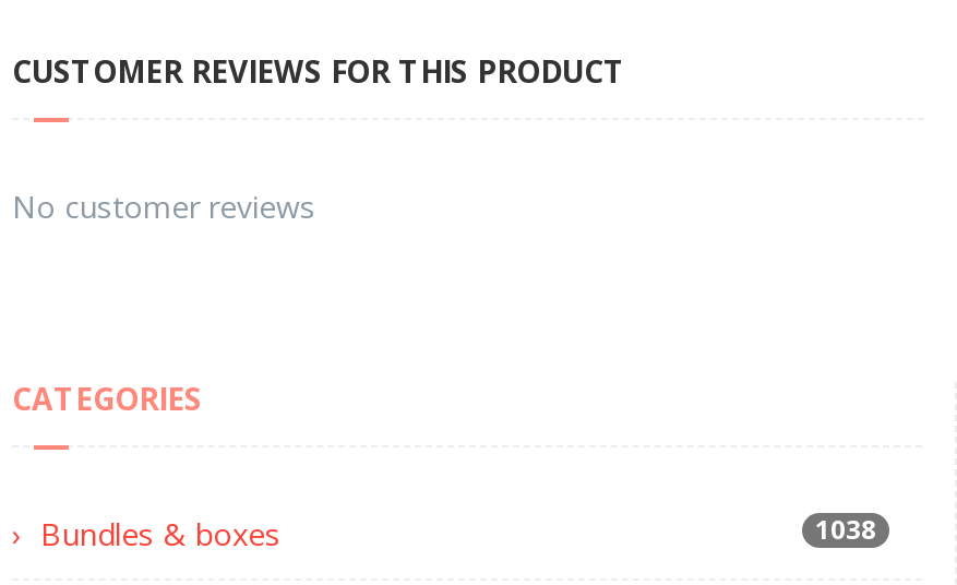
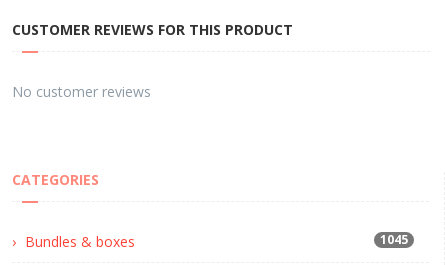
[815,511,876,548] 1038 -> [380,231,408,248] 1045

